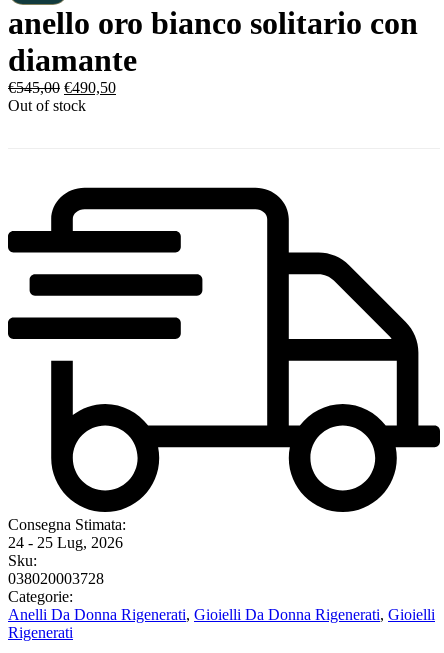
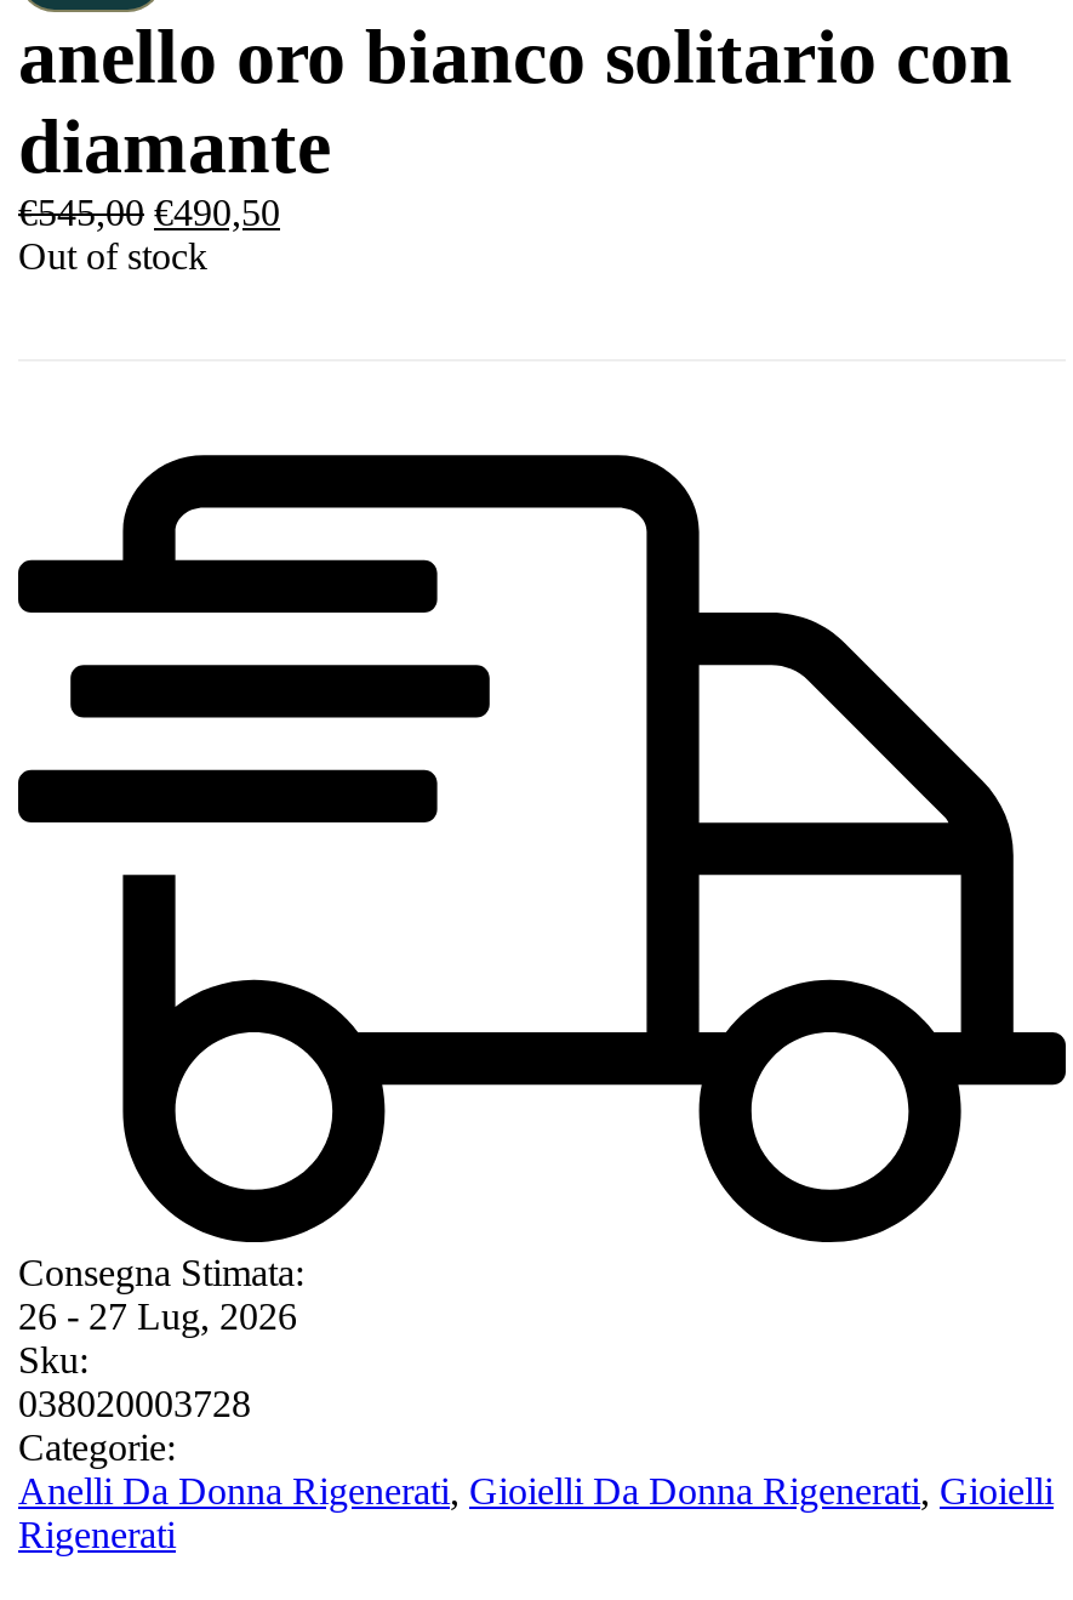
[8,534,123,551] 24 - 25 Lug, 2026 -> [18,1295,297,1336] 26 - 27 Lug, 2026

